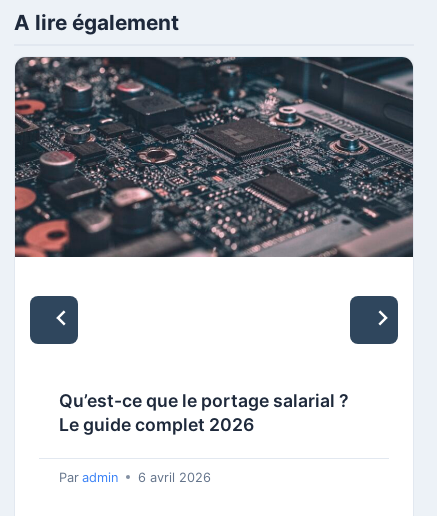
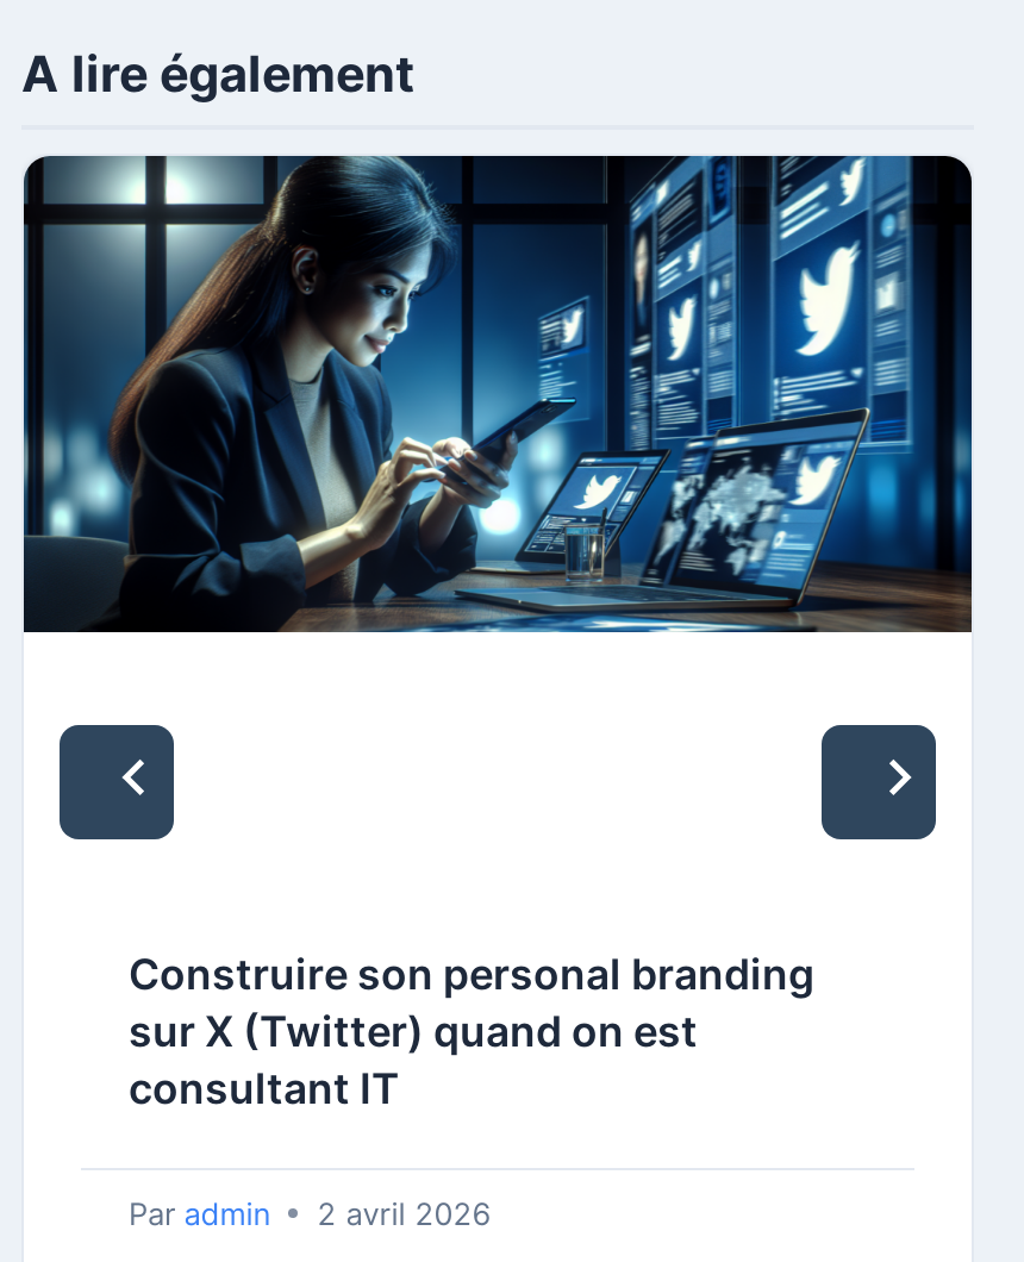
[14,56,414,258] [image] -> [24,154,972,635] [image]
[59,390,349,435] Qu’est-ce que le portage salarial ? | Le guide complet 2026 -> [129,949,814,1113] Construire son personal branding | sur X (Twitter) quand on est | consultant IT
[59,470,211,485] Par admin 6 avril 2026 -> [129,1196,491,1232] Par admin 2 avril 2026

